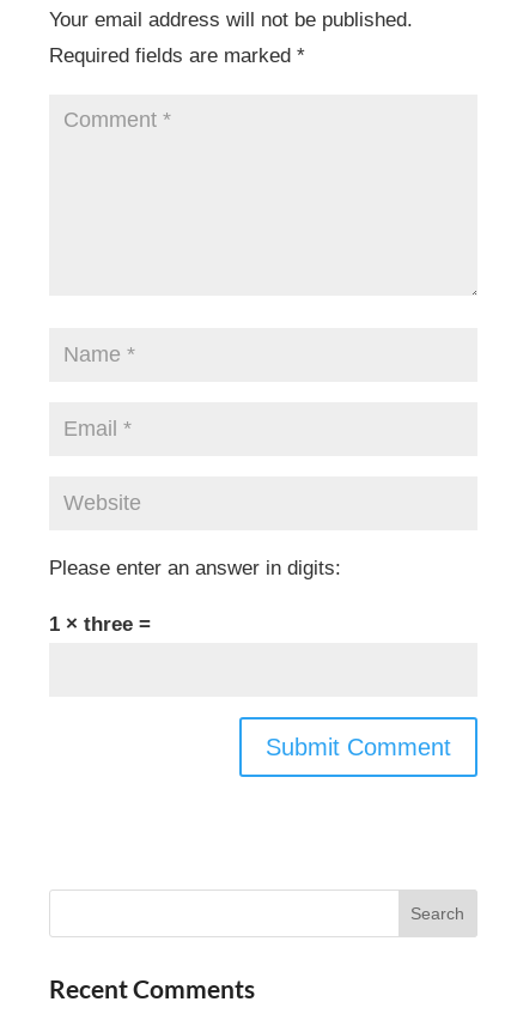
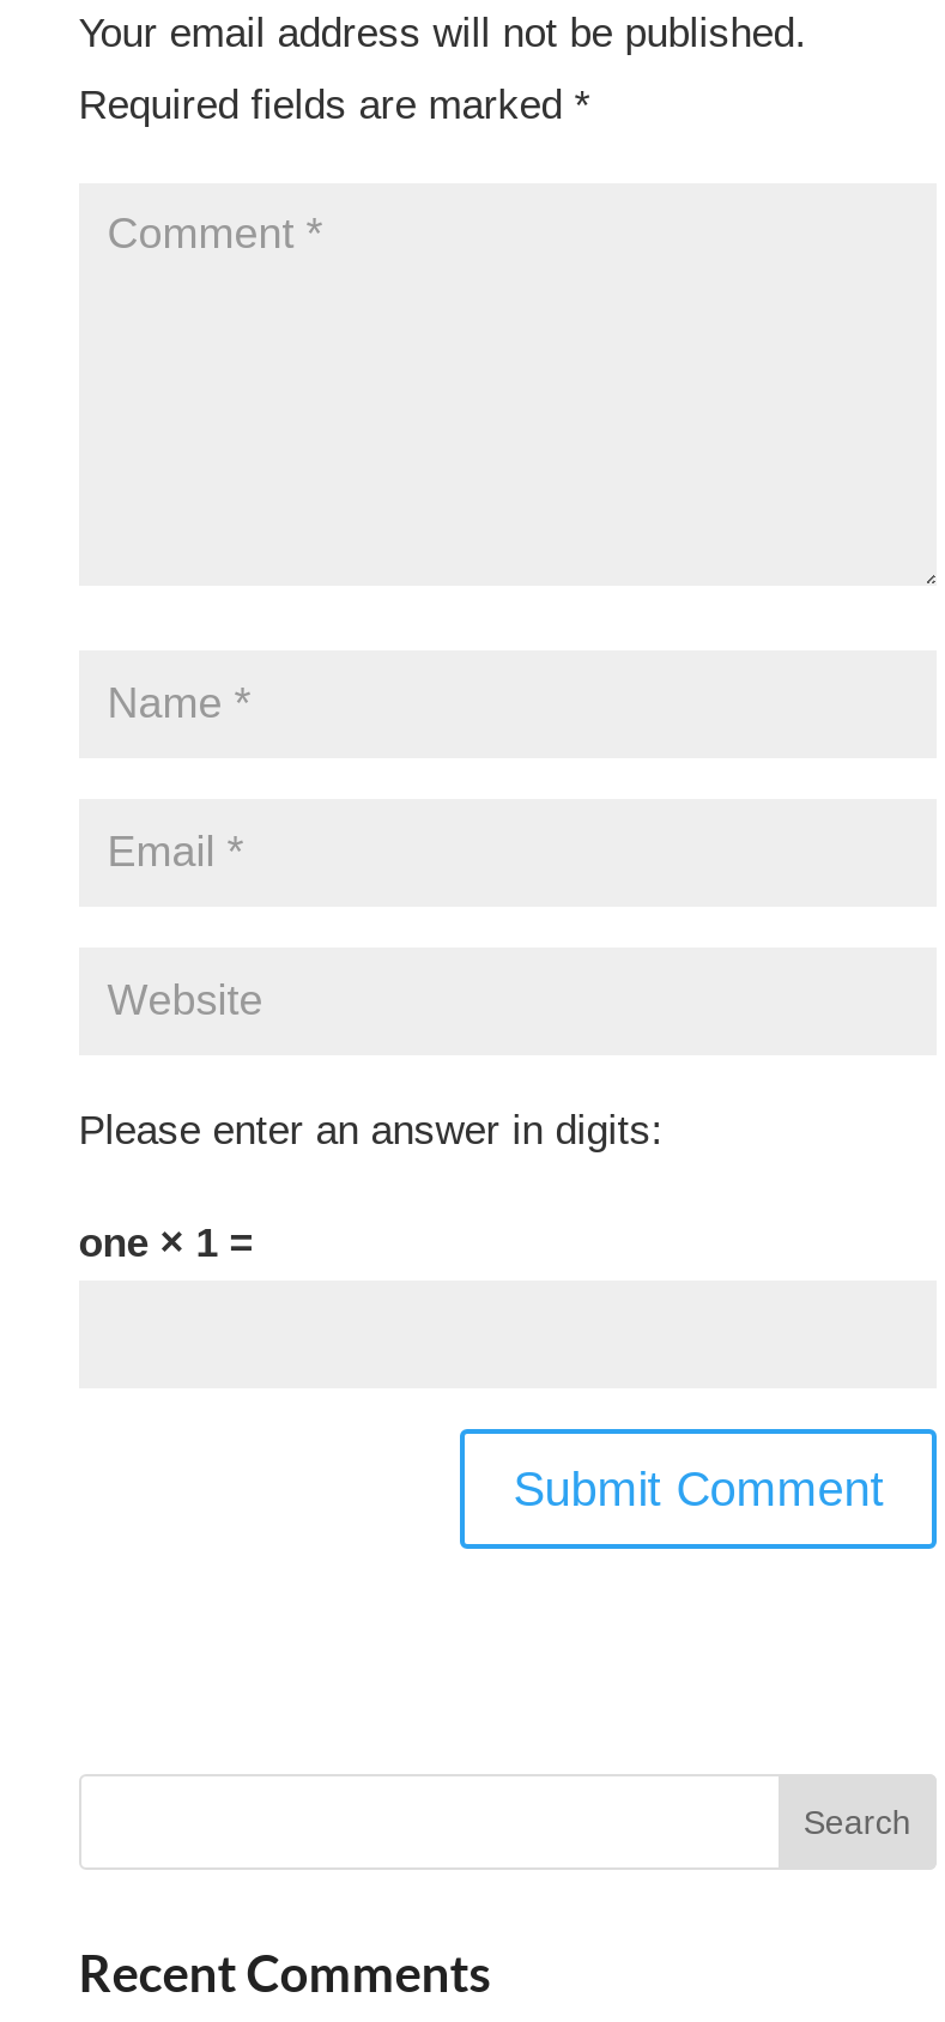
[49,613,151,636] 1 × three = -> [79,1220,253,1266] one × 1 =

